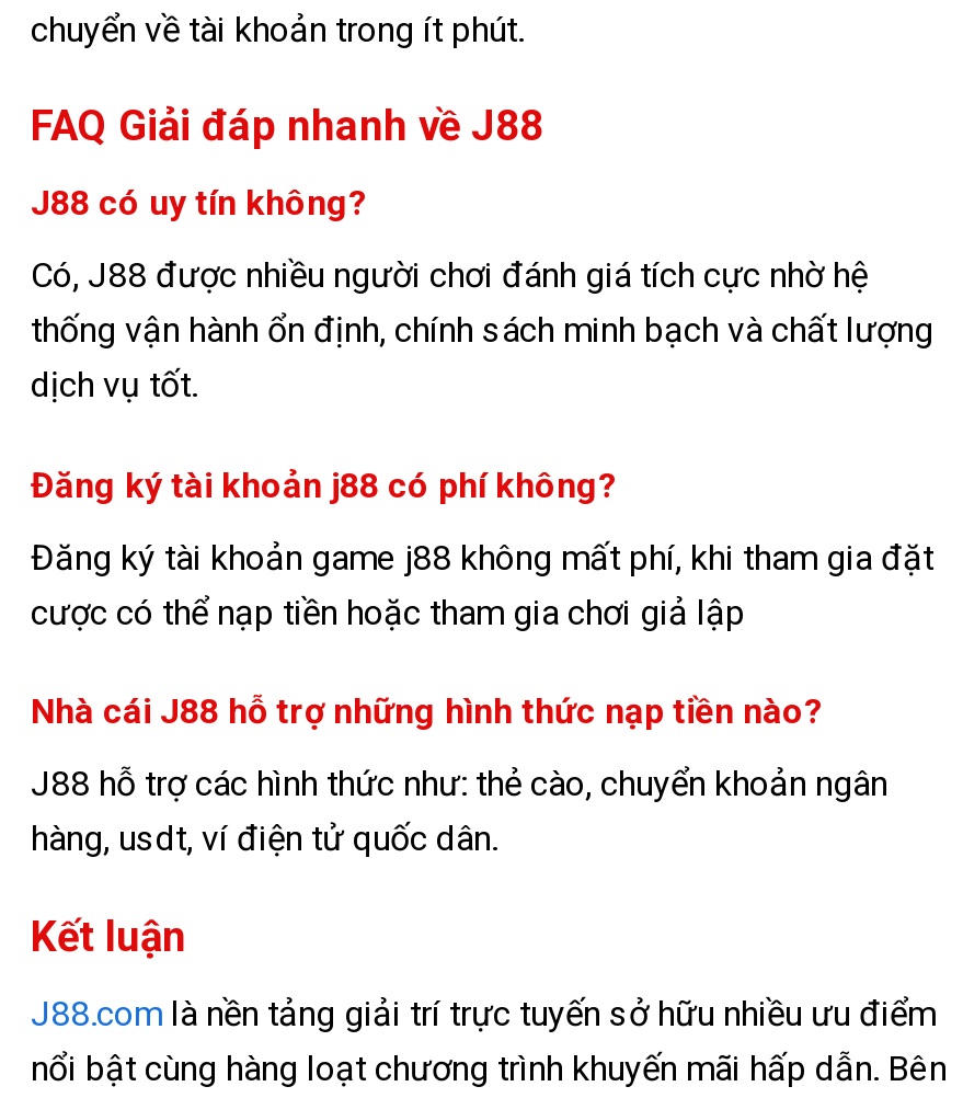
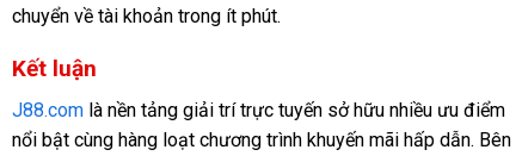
[31,102,933,860] FAQ Giải đáp nhanh về J88 | J88 có uy tín không? | Có, J88 được nhiều người chơi đánh giá tích cực nhờ hệ | thống vận hành ổn định, chính sách minh bạch và chất lượng | dịch vụ tốt. | Đăng ký tài khoản j88 có phí không? | Đăng ký tài khoản game j88 không mất phí, khi tham gia đặt | cược có thể nạp tiền hoặc tham gia chơi giả lập | Nhà cái J88 hỗ trợ những hình thức nạp tiền nào? | J88 hỗ trợ các hình thức như: thẻ cào, chuyển khoản ngân | hàng, usdt, ví điện tử quốc dân. -> none

